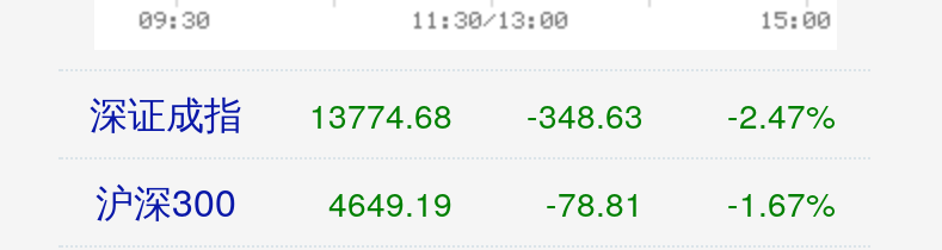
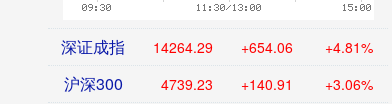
[309,91,452,139] 13774.68 -> [153,37,213,57] 14264.29
[527,91,644,139] -348.63 -> [241,37,293,57] +654.06
[727,91,835,139] -2.47% -> [325,37,373,57] +4.81%
[328,179,452,227] 4649.19 -> [161,74,213,94] 4739.23
[546,179,644,227] -78.81 -> [241,74,293,94] +140.91
[727,179,835,227] -1.67% -> [325,74,373,94] +3.06%

